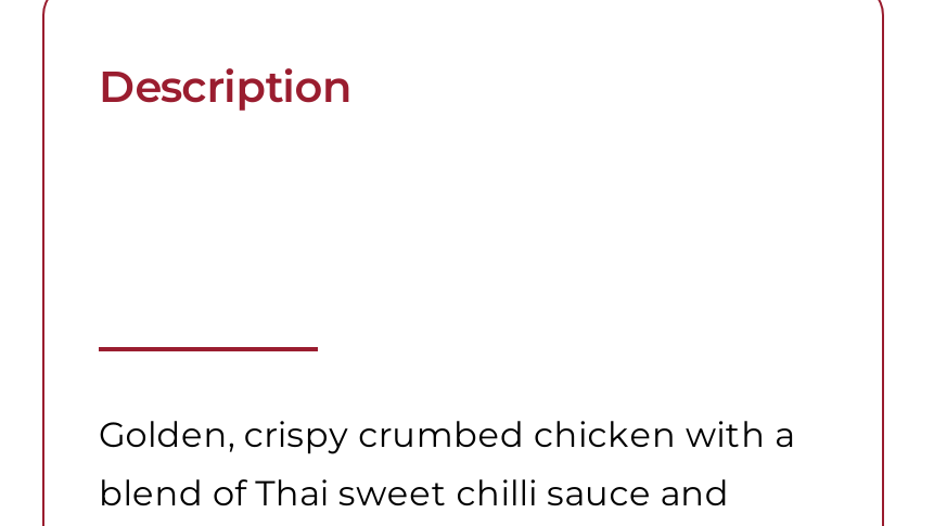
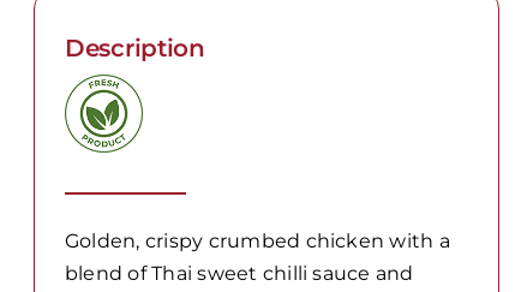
none -> [64,73,144,154] [image]

